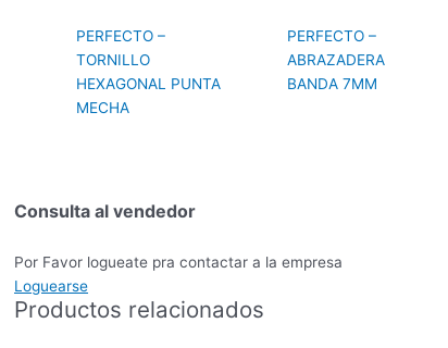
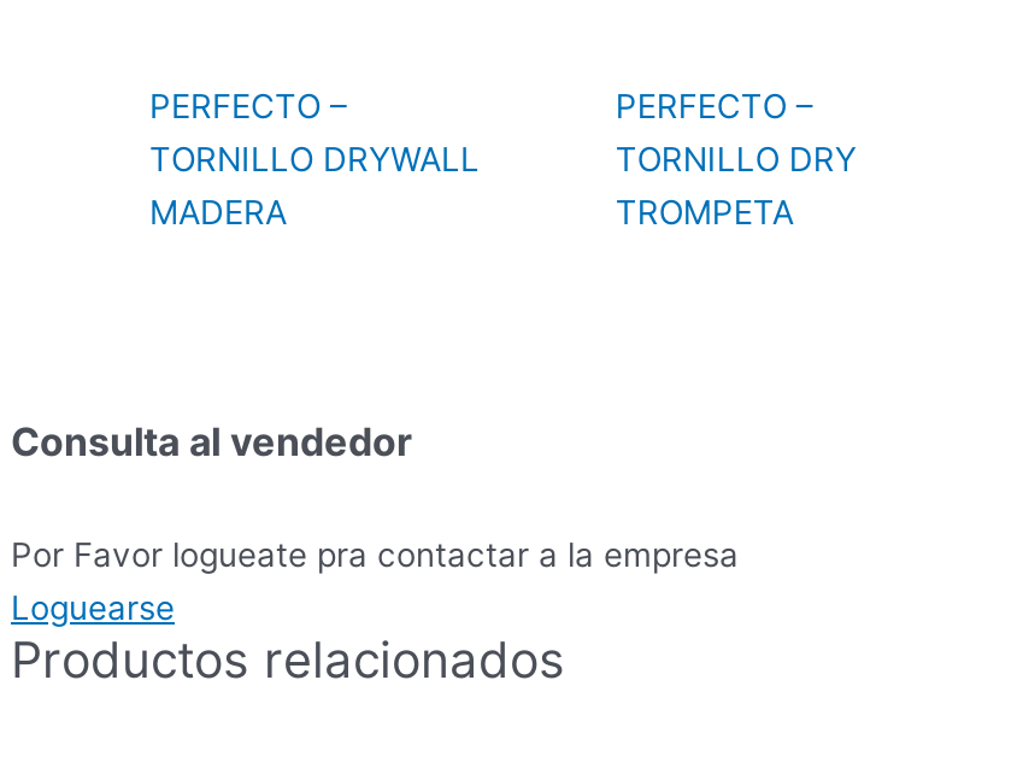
[77,51,221,116] TORNILLO | HEXAGONAL PUNTA | MECHA -> [149,140,479,231] TORNILLO DRYWALL | MADERA
[287,51,385,92] ABRAZADERA | BANDA 7MM -> [615,140,856,231] TORNILLO DRY | TROMPETA

